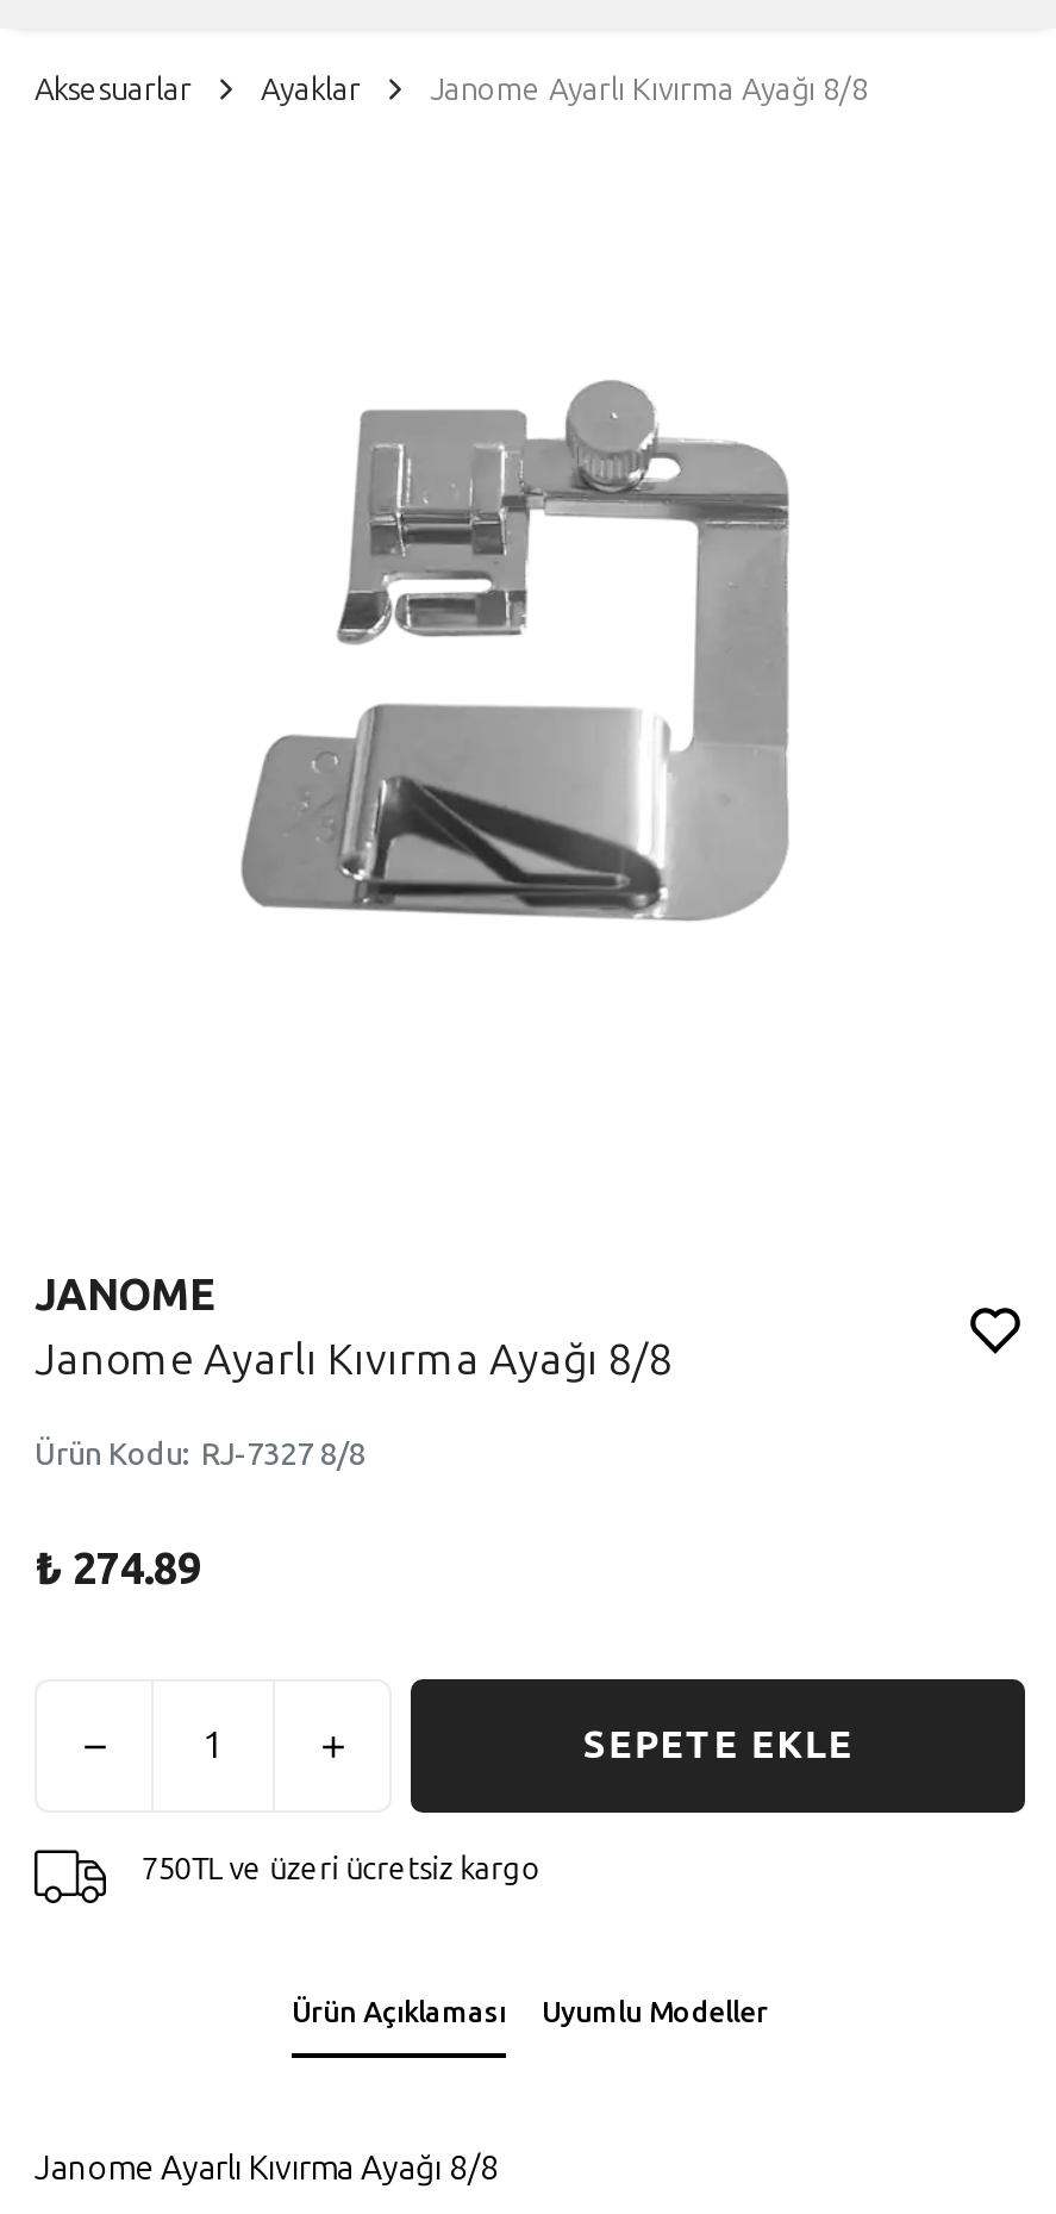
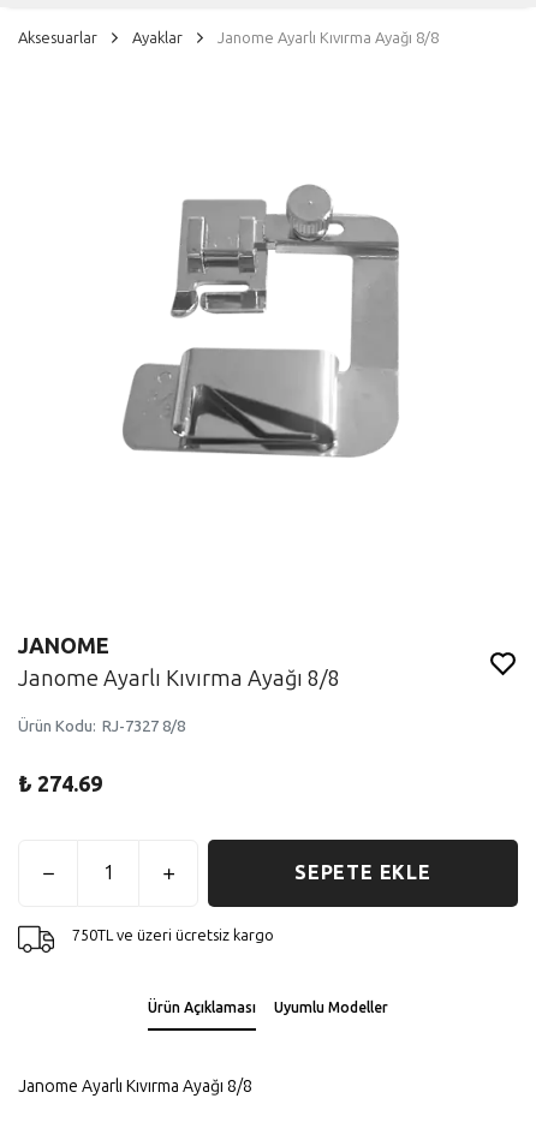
[35,1543,201,1596] ₺ 274.89 -> [18,771,102,798] ₺ 274.69

